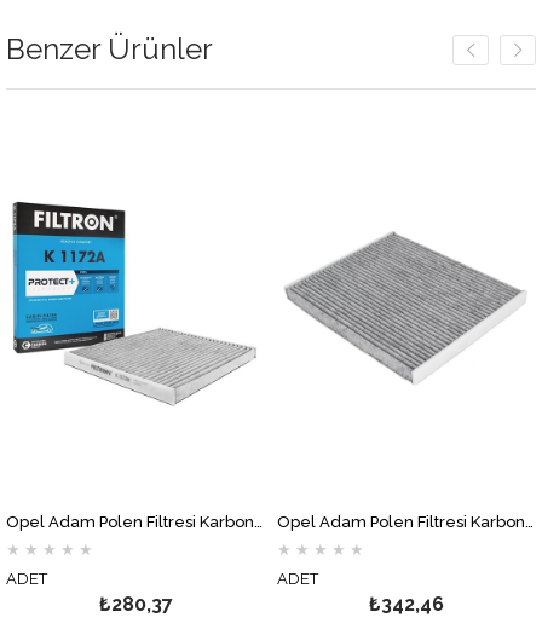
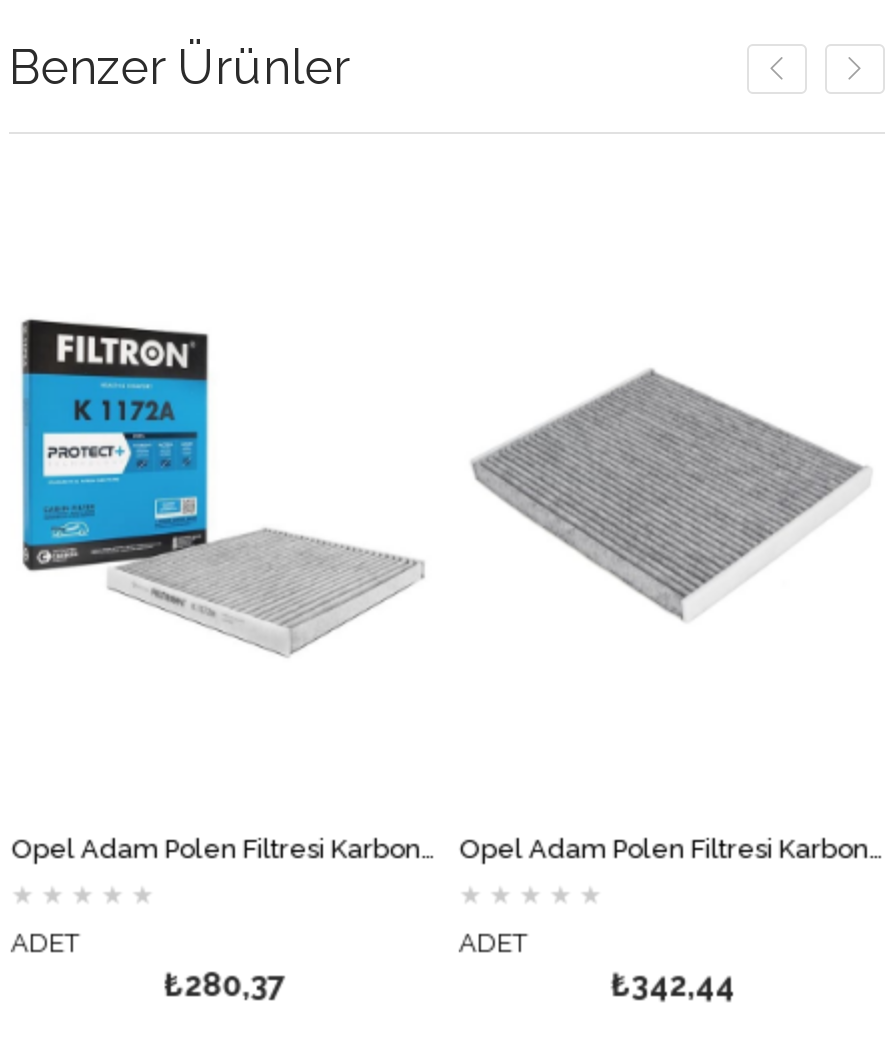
[369,593,444,616] ₺342,46 -> [609,966,733,1004] ₺342,44

